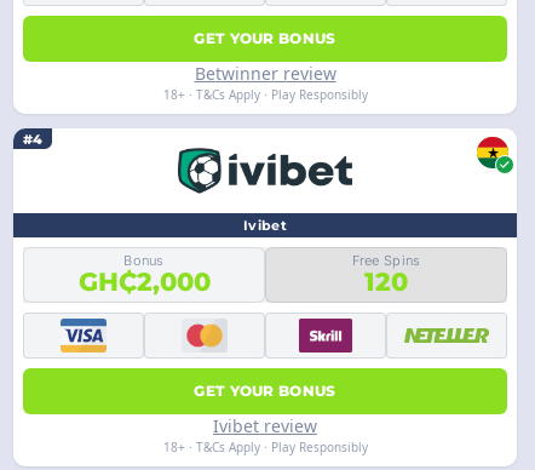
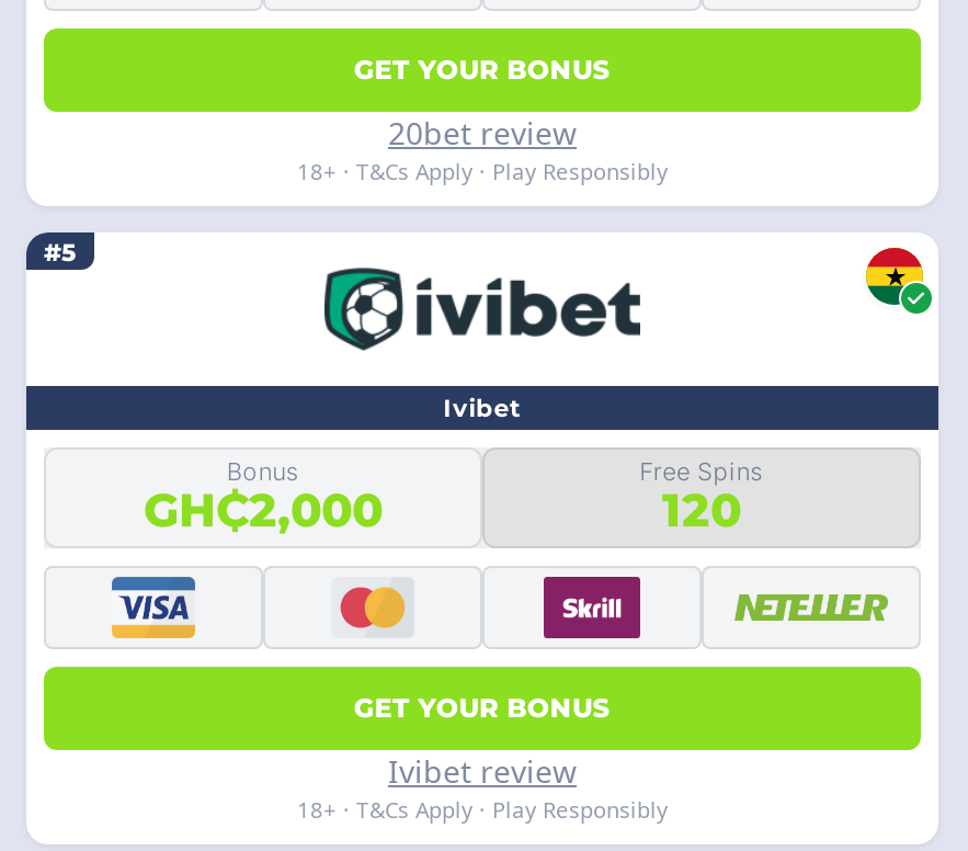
[194,62,336,85] Betwinner review -> [388,112,577,154] 20bet review
[23,131,42,148] #4 -> [44,237,77,268] #5

